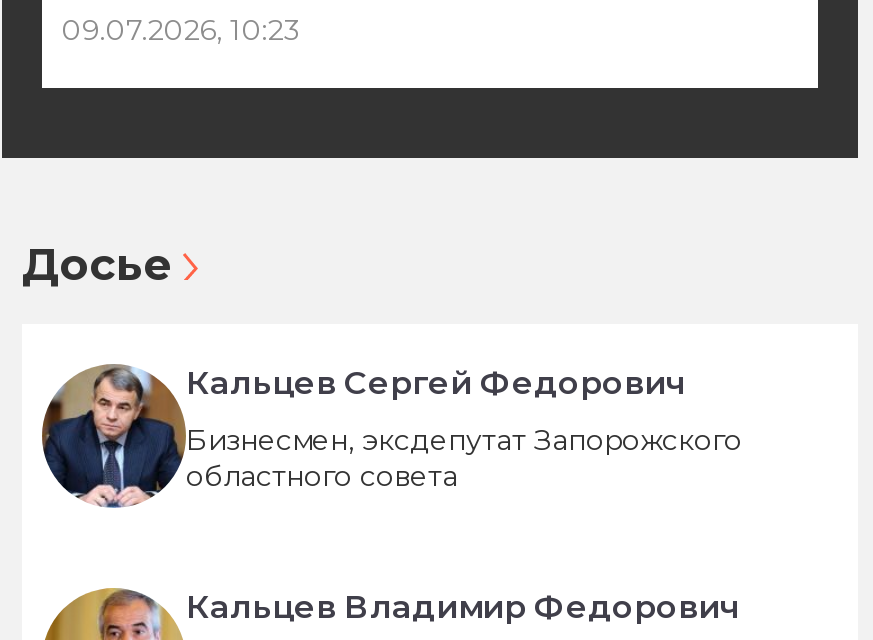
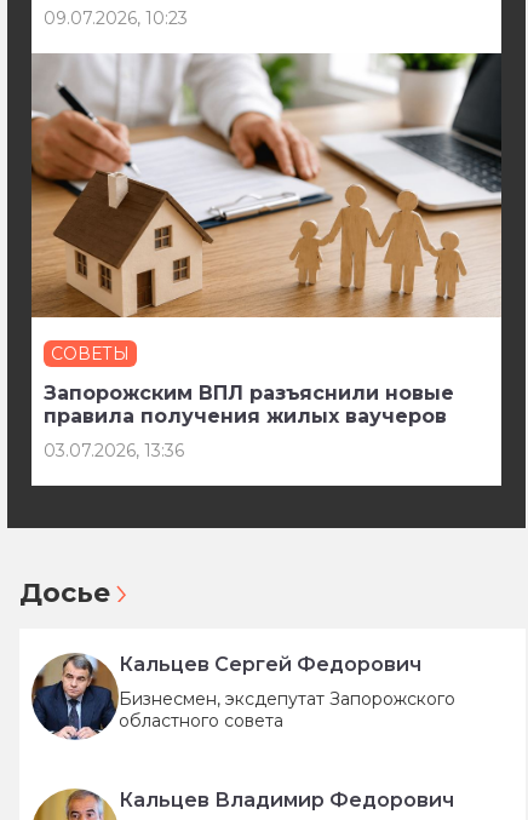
none -> [30,52,503,462] [image] | СОВЕТЫ | Запорожским ВПЛ разъяснили новые | правила получения жилых ваучеров | 03.07.2026, 13:36

